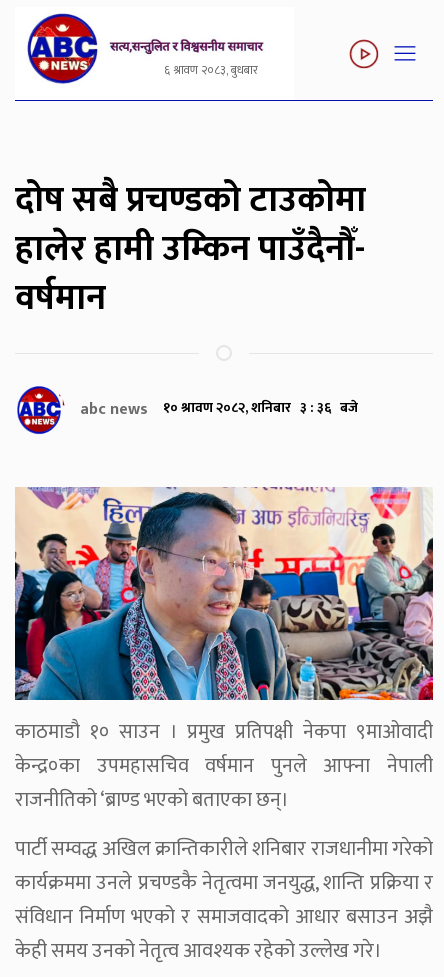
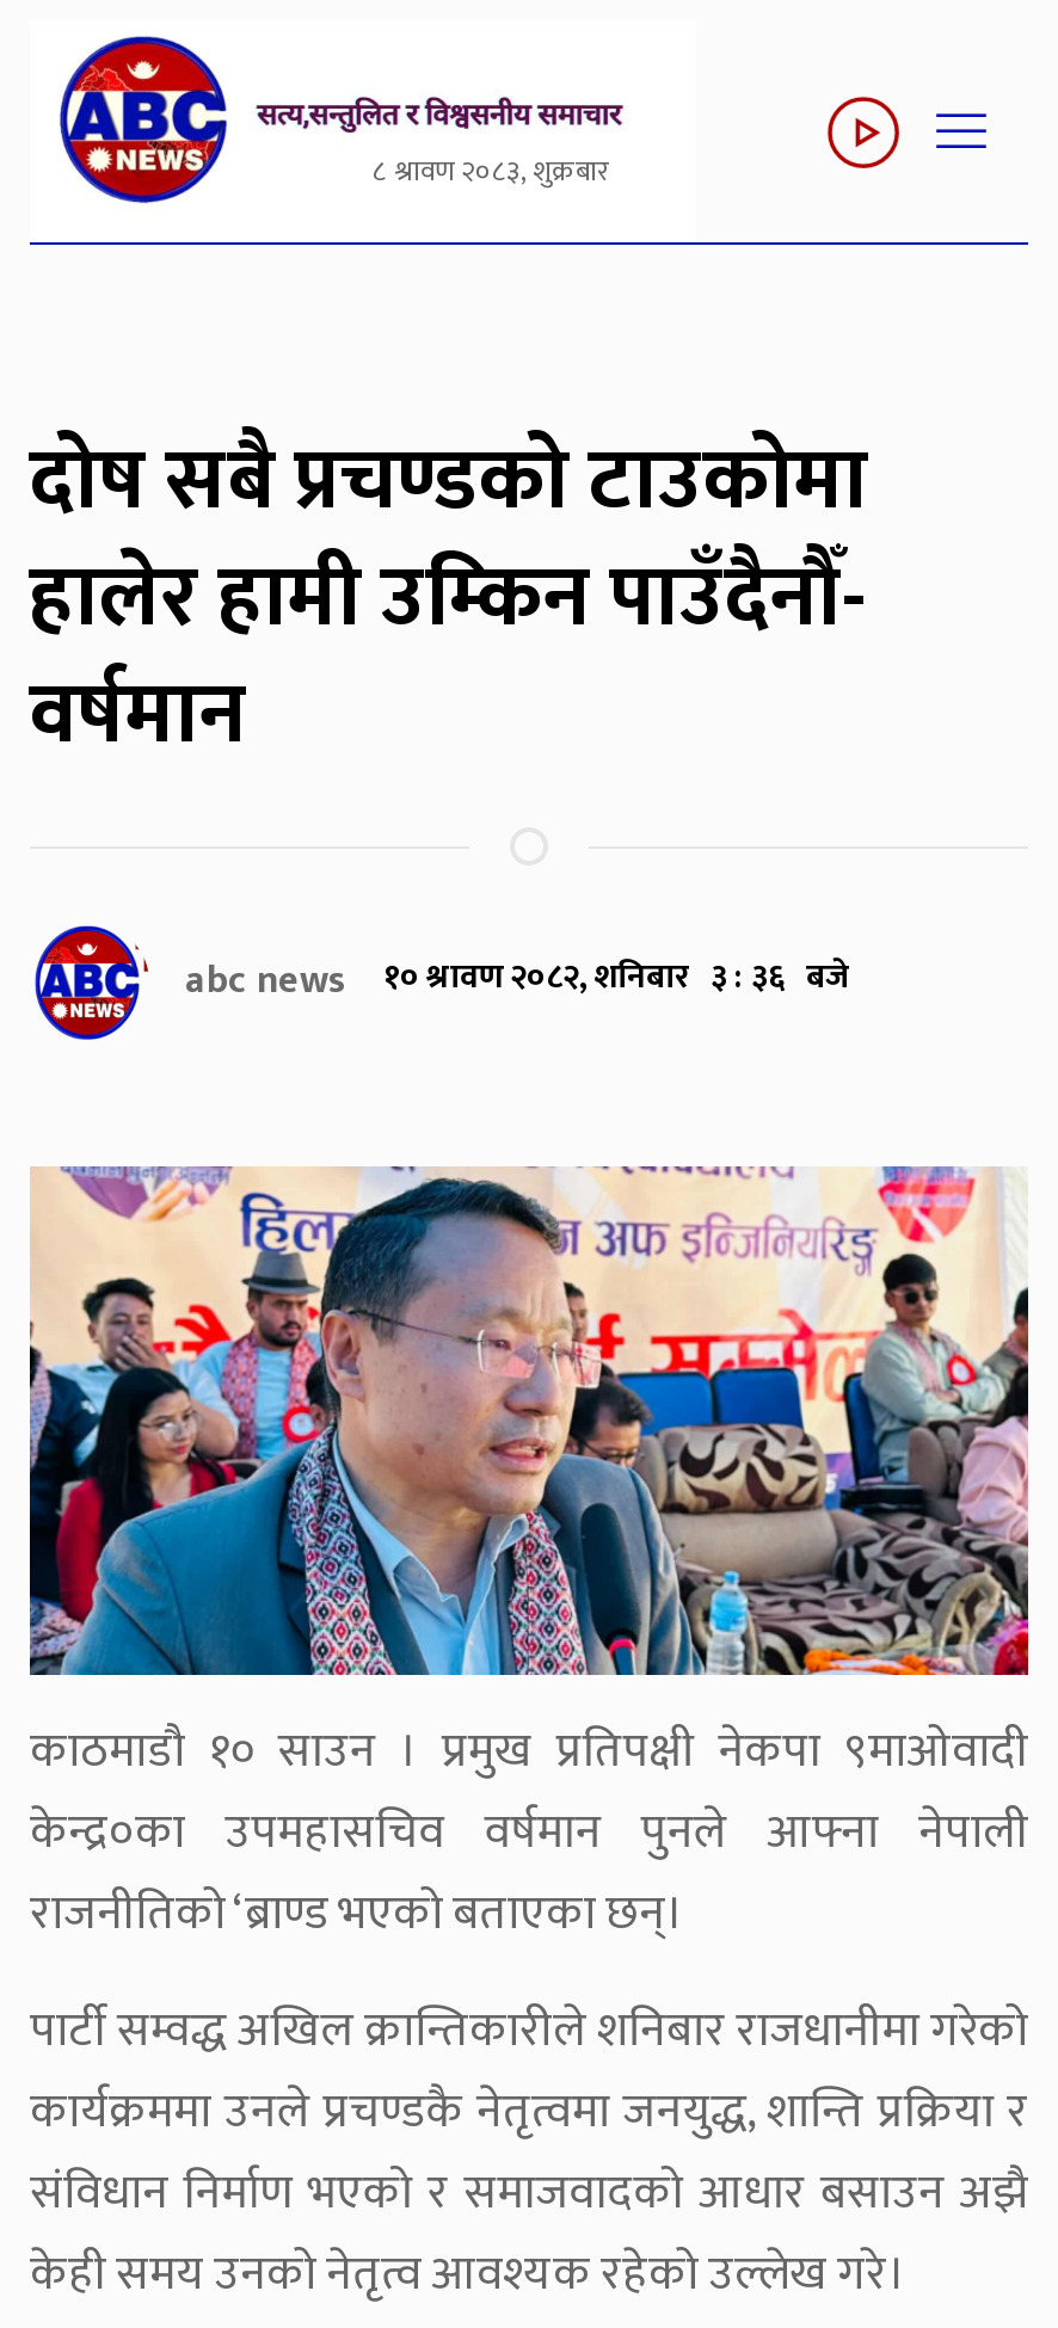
[163,60,257,80] ६ श्रावण २०८३, बुधबार -> [373,147,609,195] ८ श्रावण २०८३, शुक्रबार

